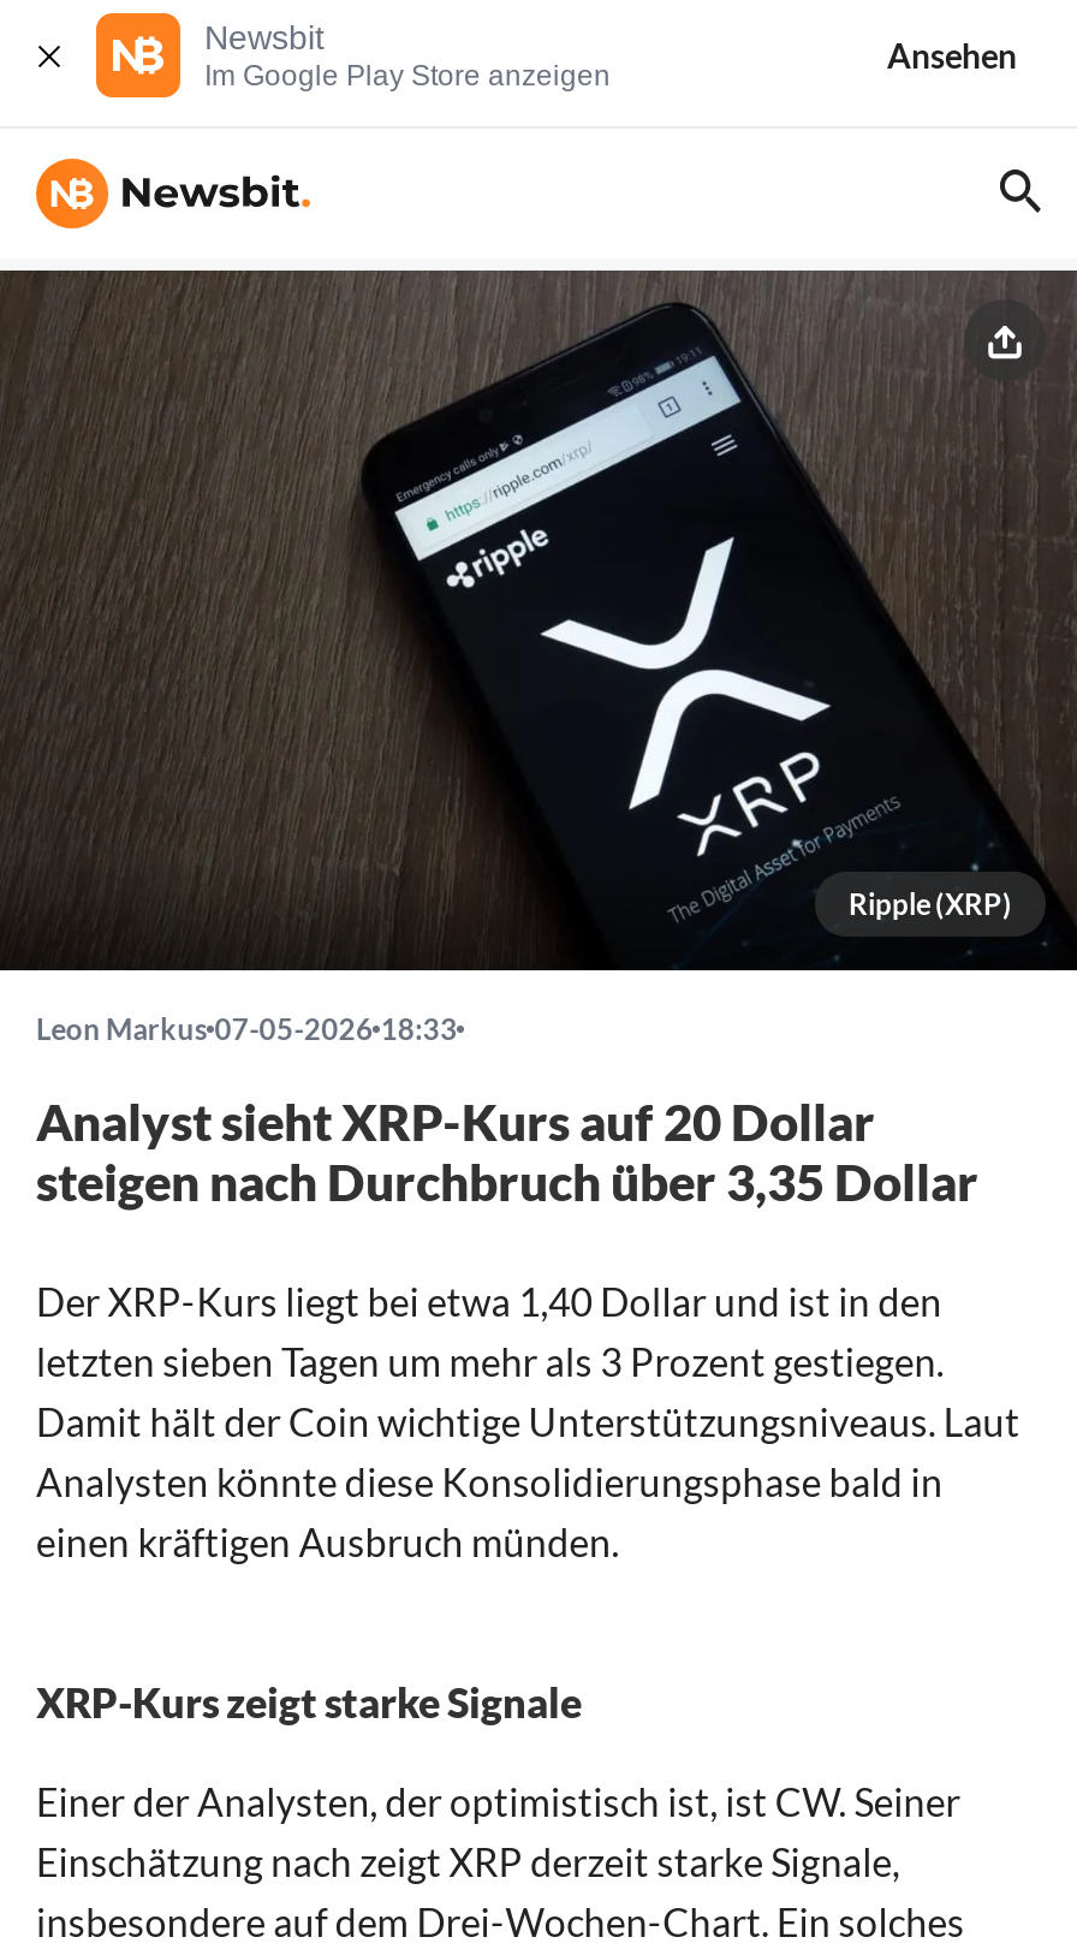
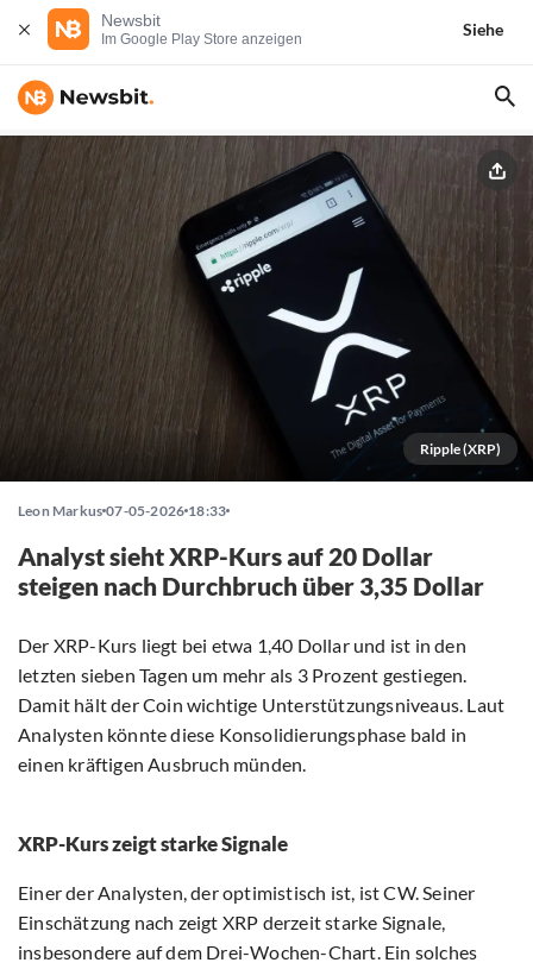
[887,34,1017,75] Ansehen -> [463,18,503,39] Siehe

